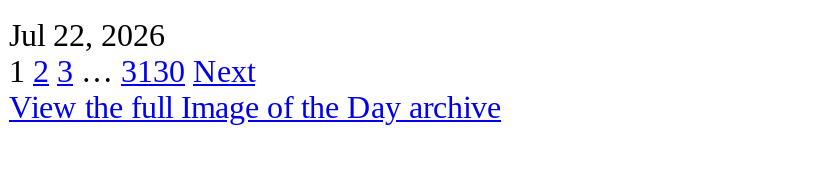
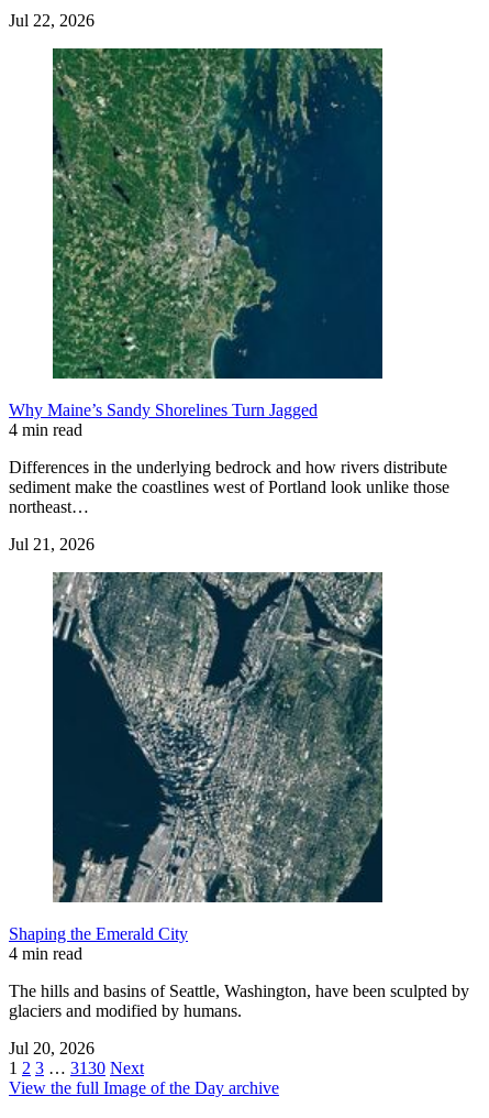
none -> [9,47,449,554] [image] | Why Maine’s Sandy Shorelines Turn Jagged | 4 min read | Differences in the underlying bedrock and how rivers distribute | sediment make the coastlines west of Portland look unlike those | northeast… | Jul 21, 2026
none -> [9,571,469,1058] [image] | Shaping the Emerald City | 4 min read | The hills and basins of Seattle, Washington, have been sculpted by | glaciers and modified by humans. | Jul 20, 2026

